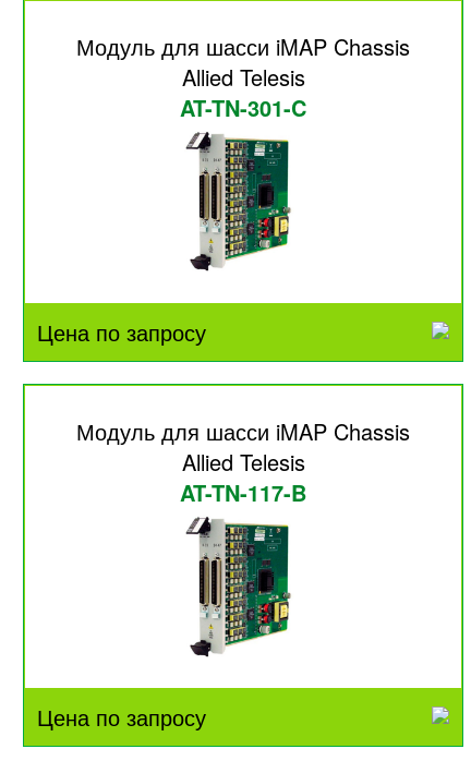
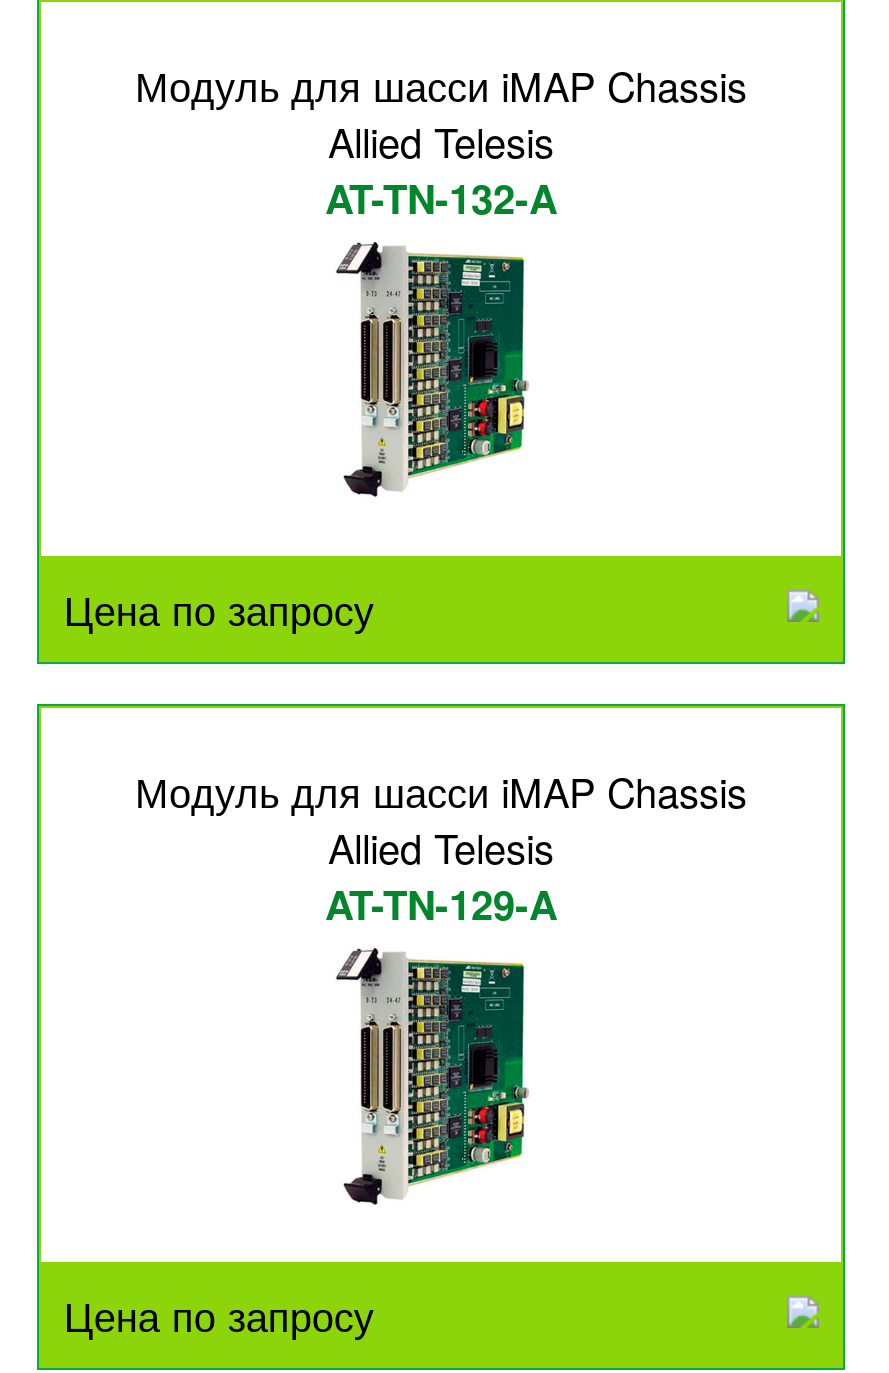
[180,91,306,123] AT-TN-301-C -> [325,167,557,225] AT-TN-132-A
[180,476,306,508] AT-TN-117-B -> [325,873,557,931] AT-TN-129-A

